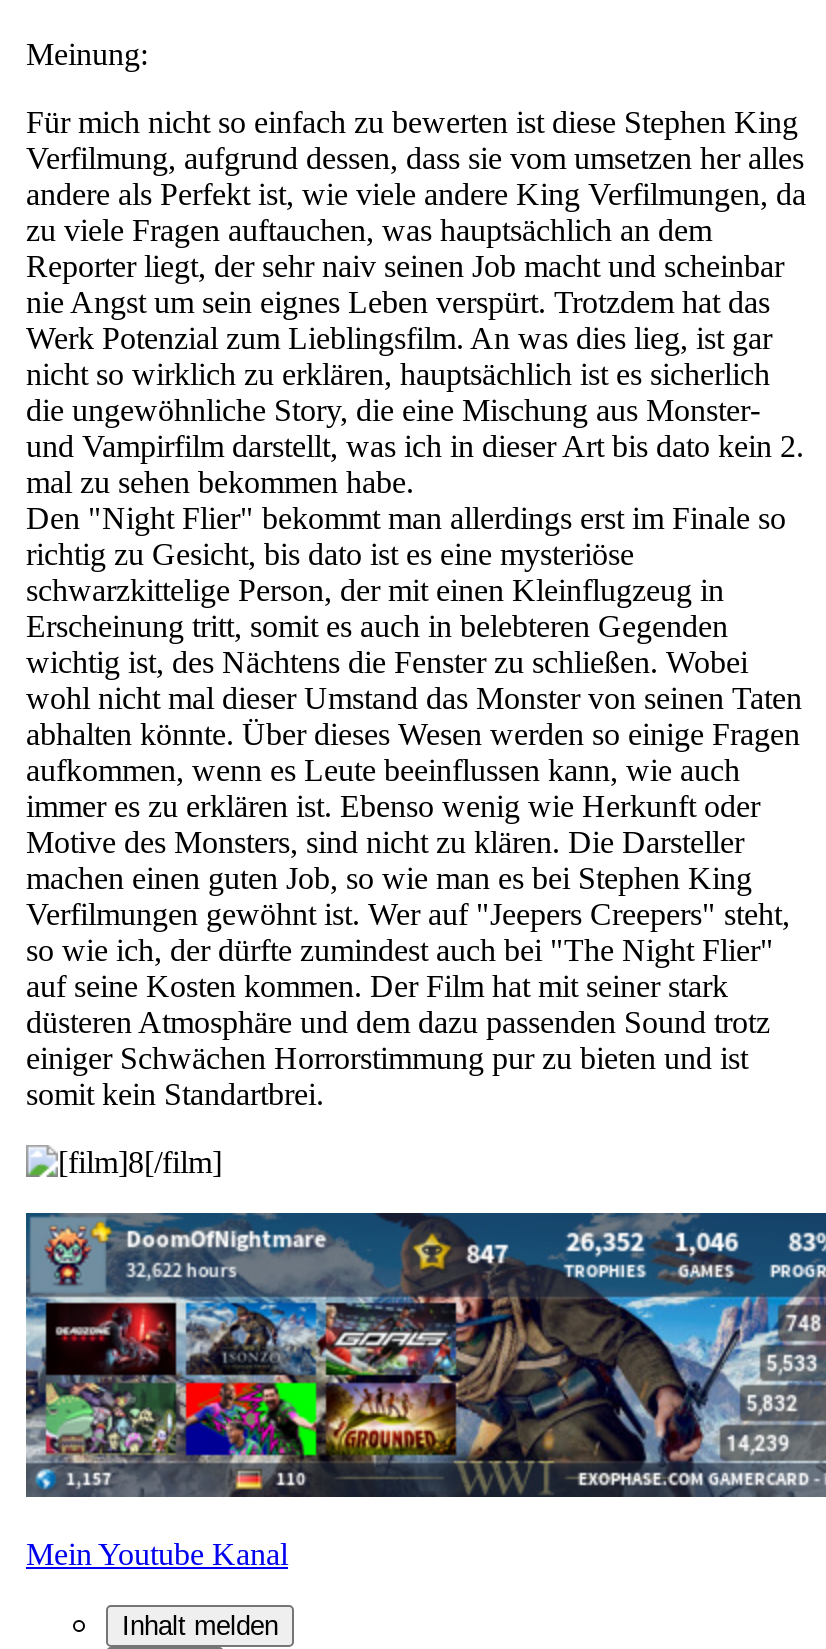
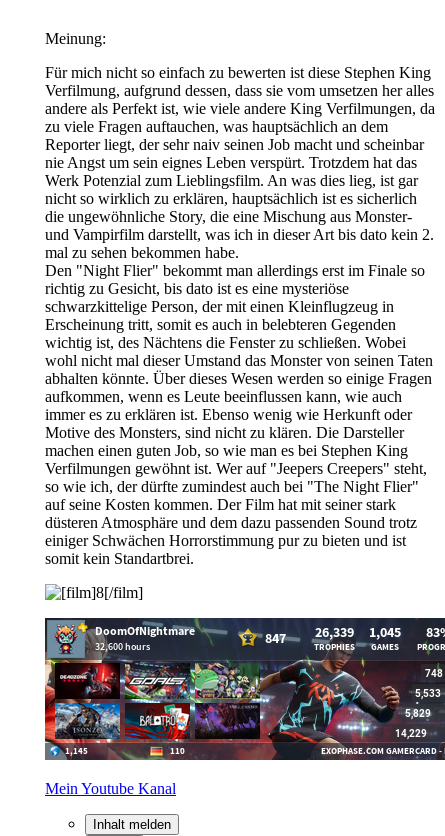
[24,1213,820,1499] [image] -> [44,618,442,761] [image]

